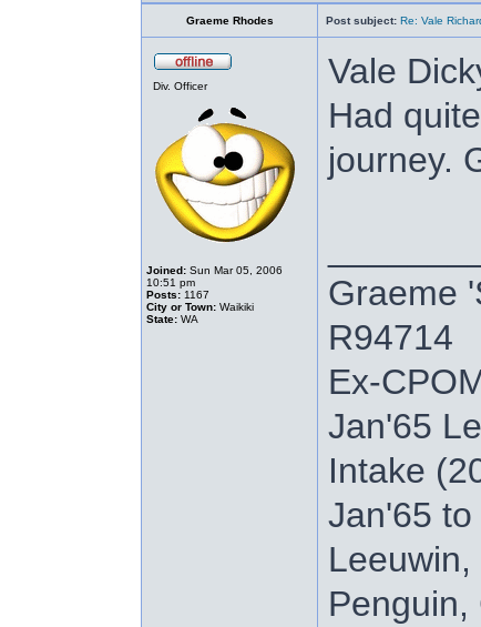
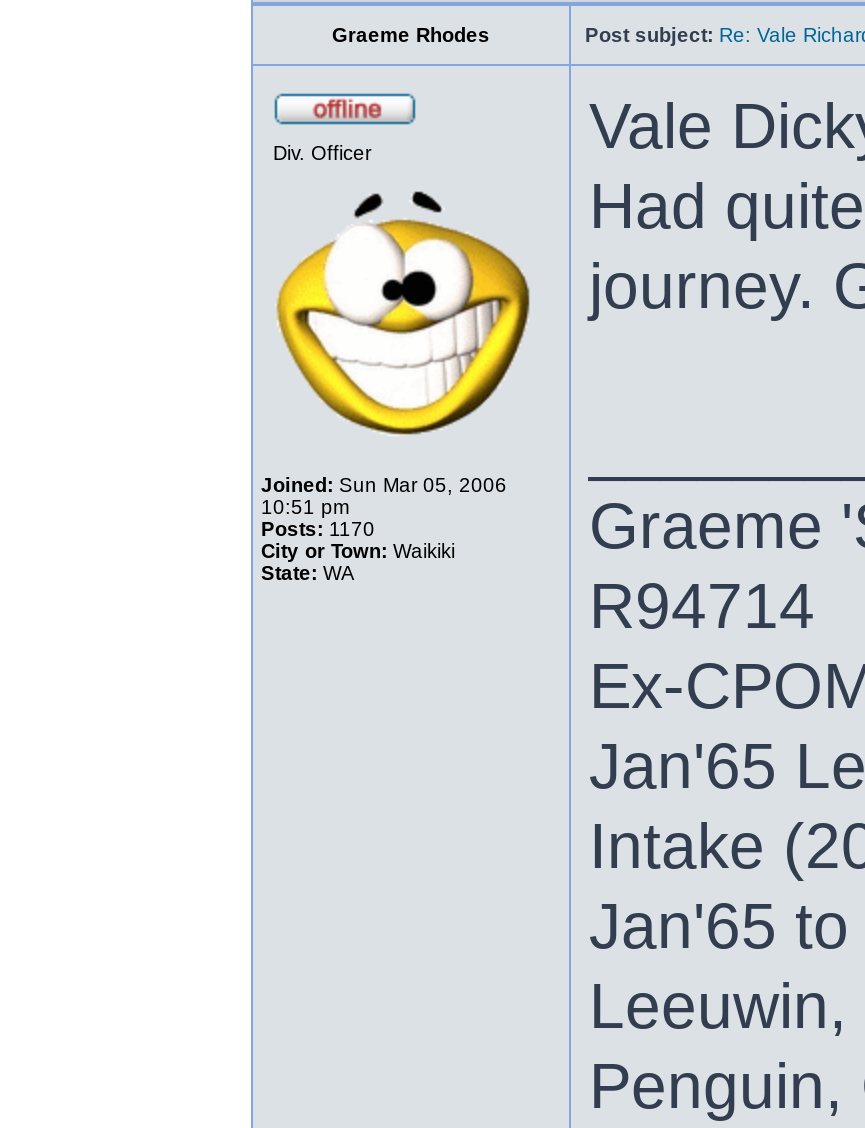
[146,289,209,301] Posts: 1167 -> [261,518,375,540] Posts: 1170

